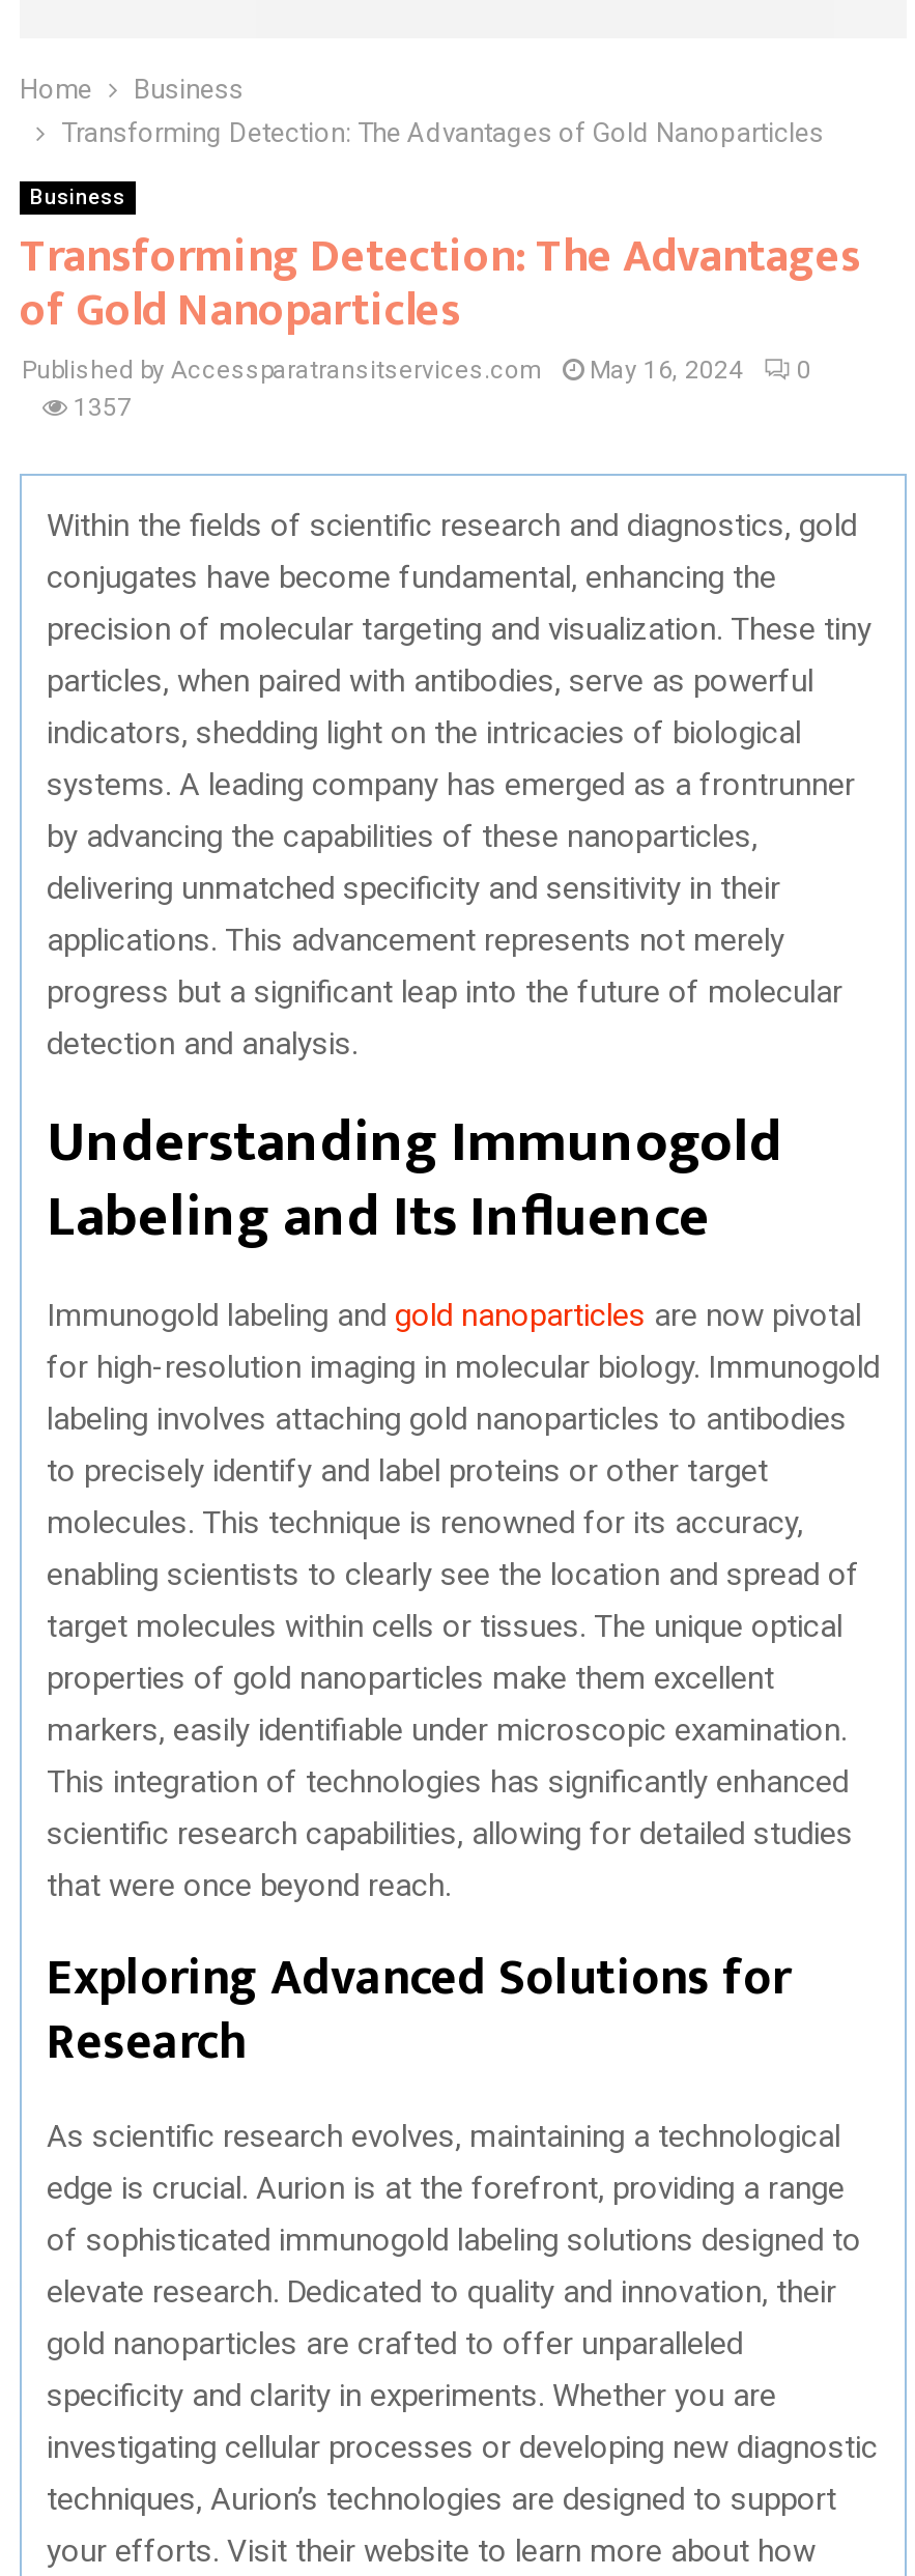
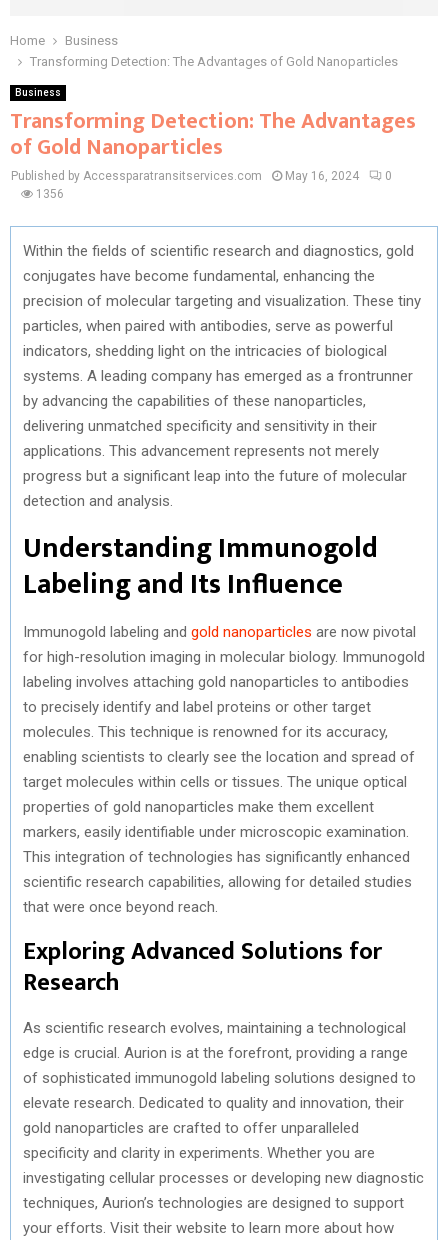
[74,393,132,422] 1357 -> [36,187,64,201] 1356

